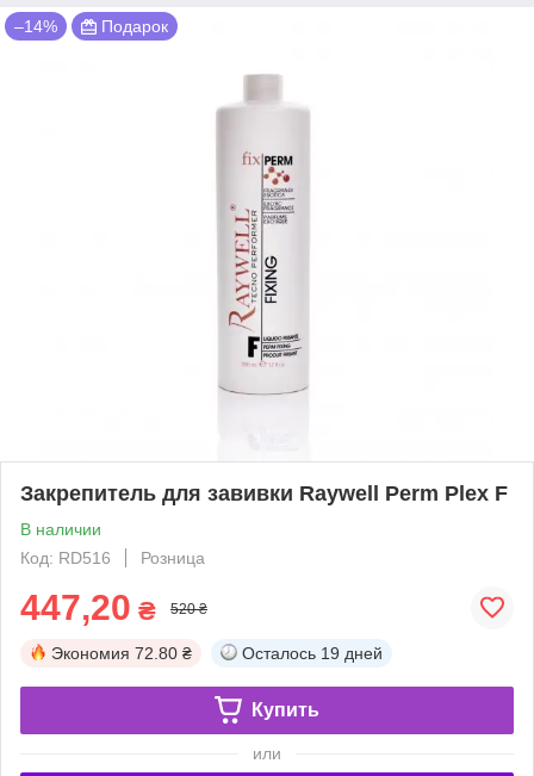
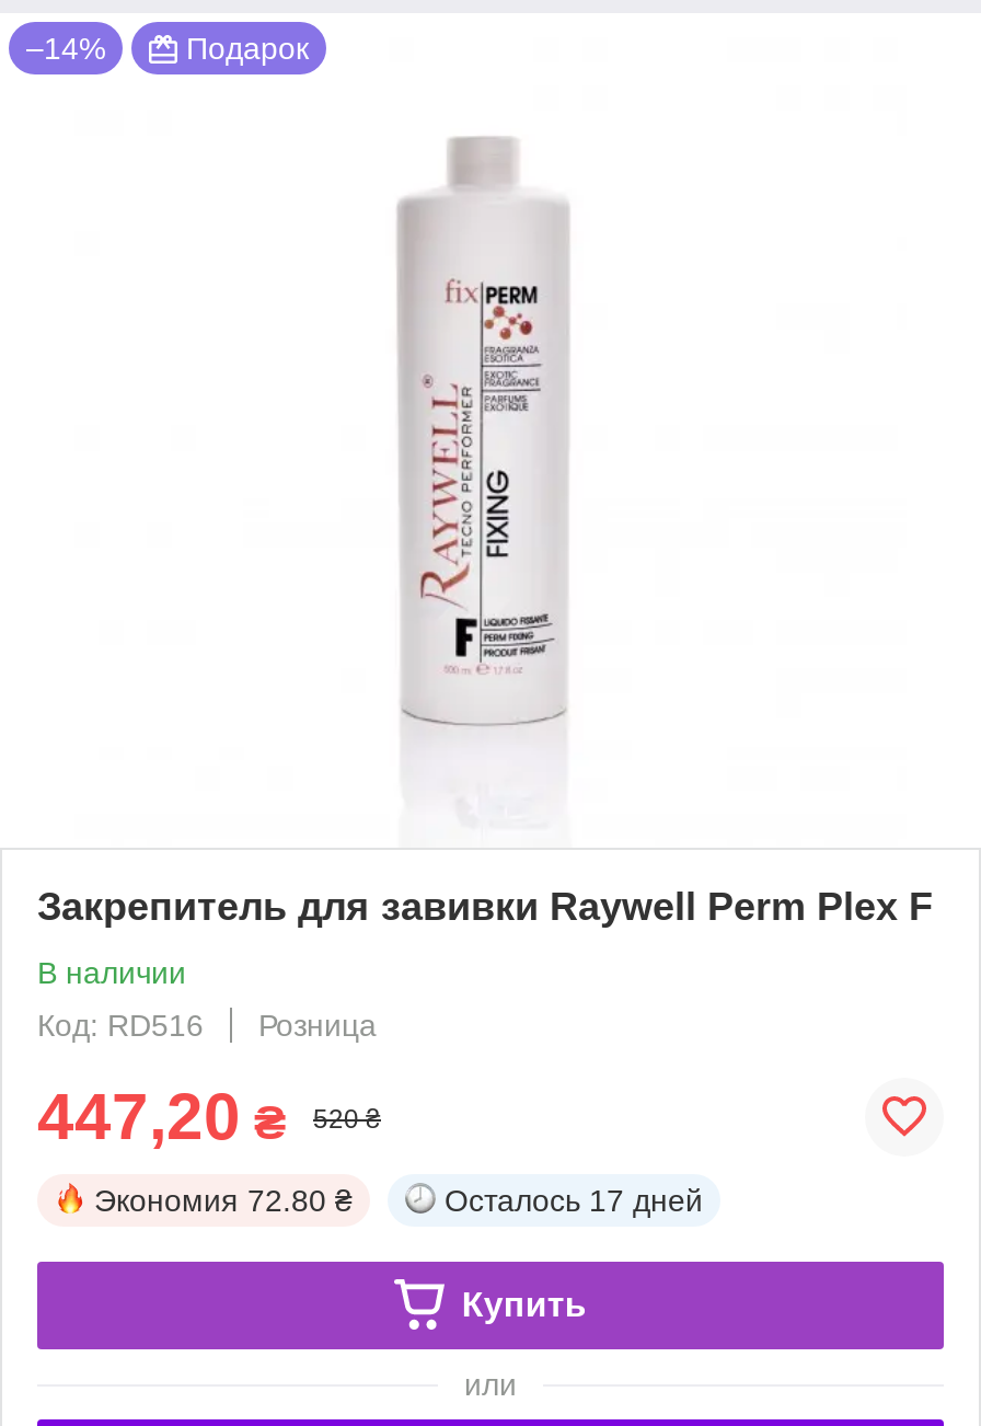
[242,643,383,663] Осталось 19 дней -> [445,1182,703,1217] Осталось 17 дней

